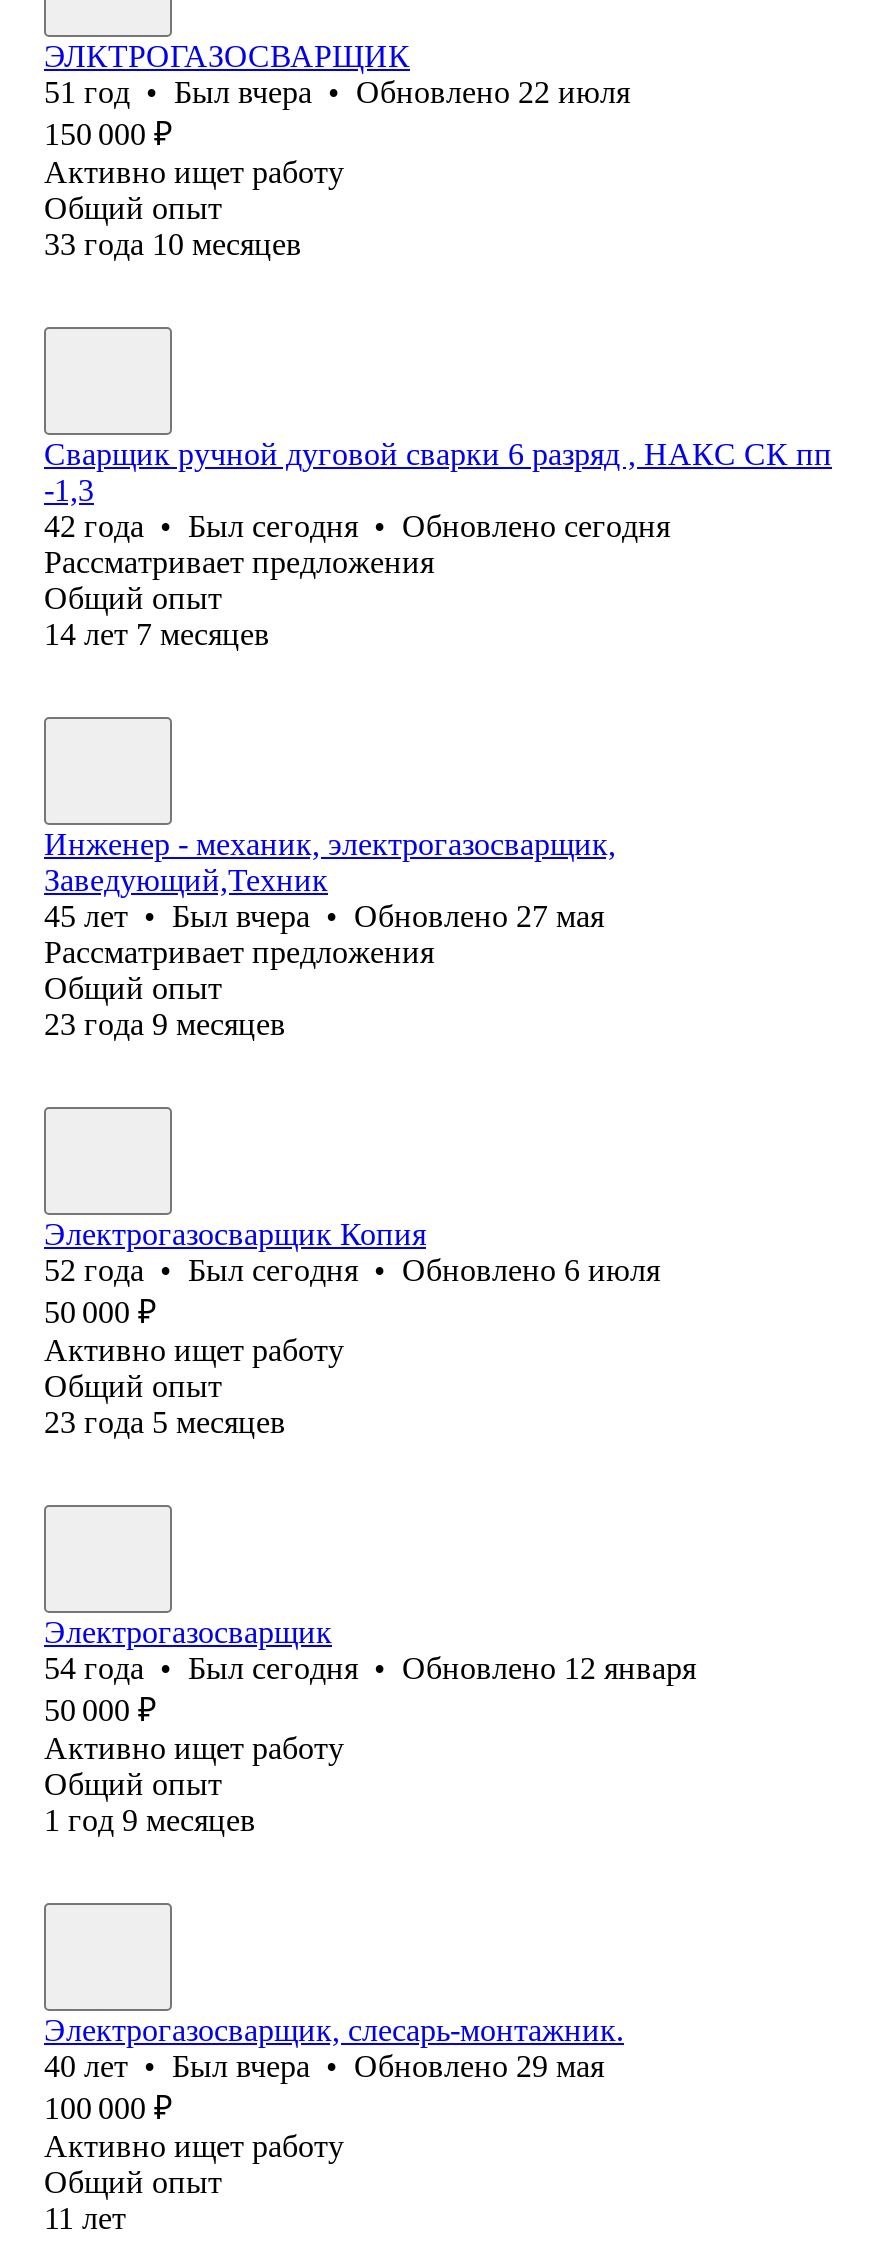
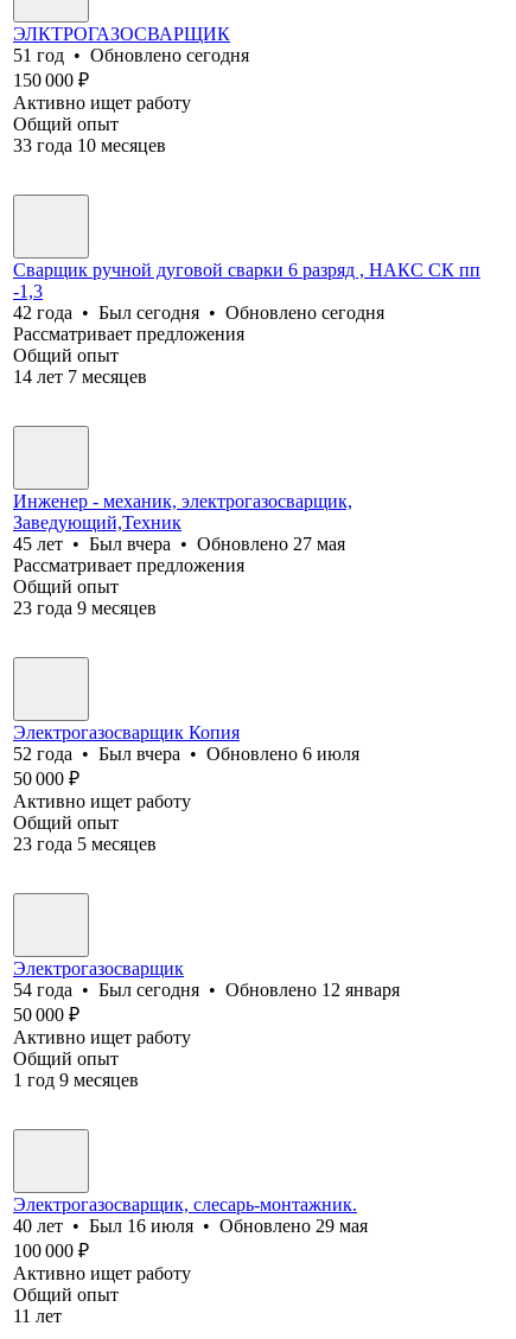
[44,75,630,109] 51 год • Был вчера • Обновлено 22 июля -> [13,45,249,65] 51 год • Обновлено сегодня
[44,1253,660,1287] 52 года • Был сегодня • Обновлено 6 июля -> [13,744,359,764] 52 года • Был вчера • Обновлено 6 июля
[44,2049,604,2083] 40 лет • Был вчера • Обновлено 29 мая -> [13,1216,368,1236] 40 лет • Был 16 июля • Обновлено 29 мая

